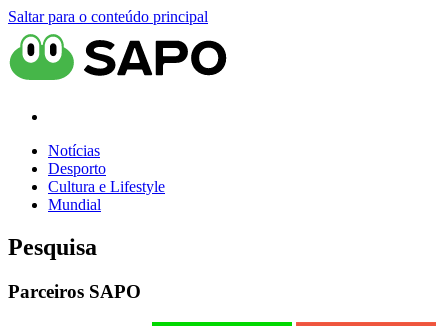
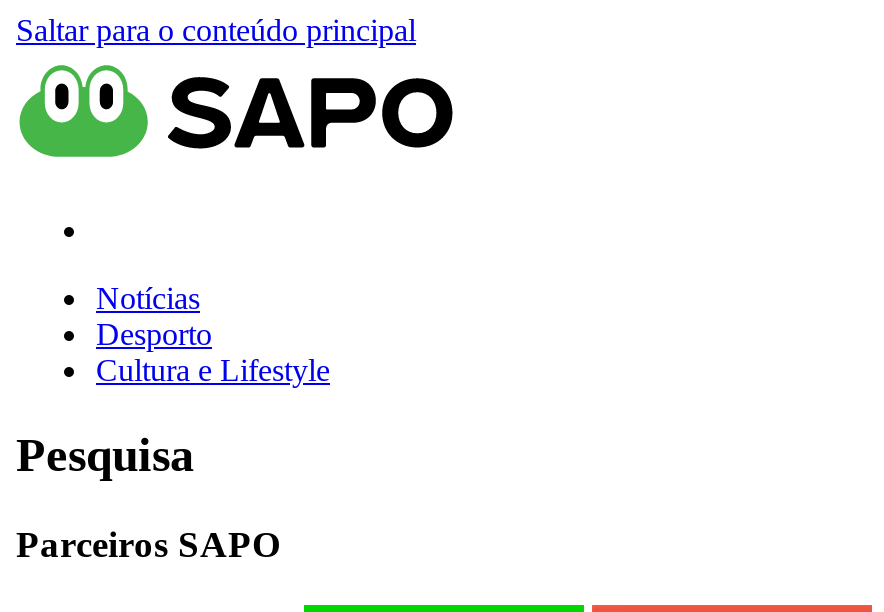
[48,196,101,213] Mundial -> none

